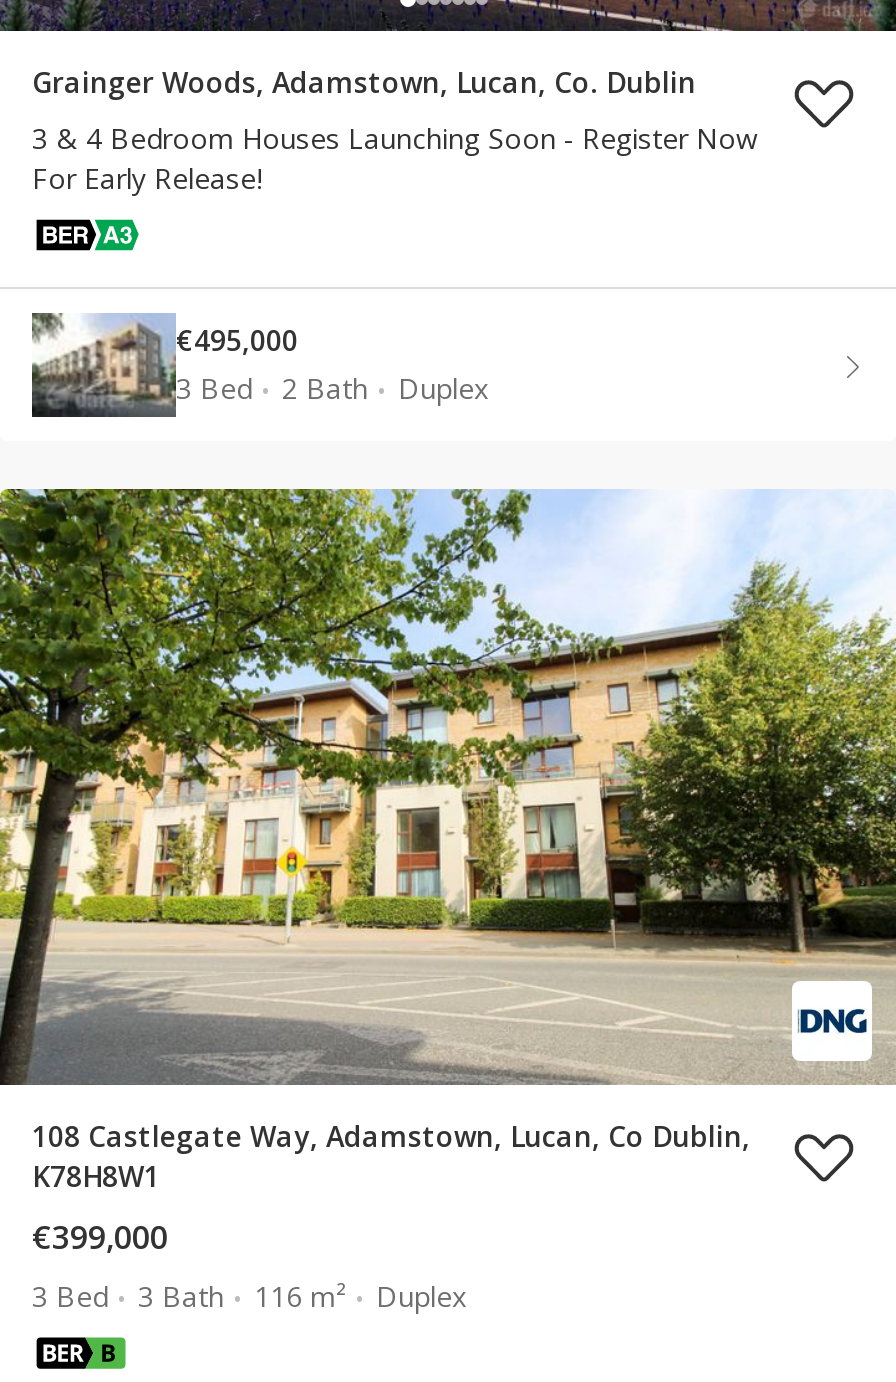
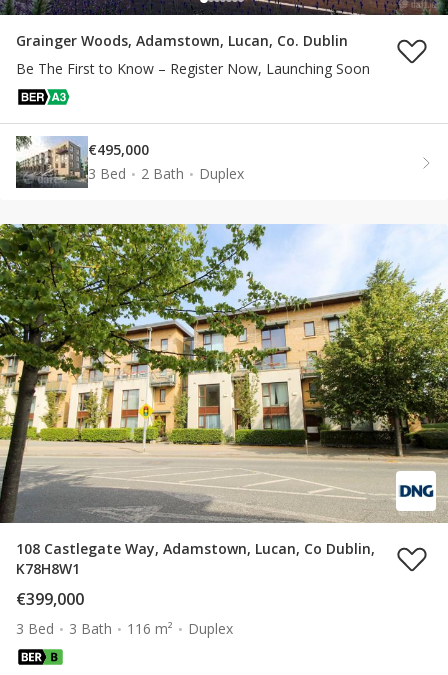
[32,118,758,196] 3 & 4 Bedroom Houses Launching Soon - Register Now | For Early Release! -> [16,59,370,78] Be The First to Know – Register Now, Launching Soon

